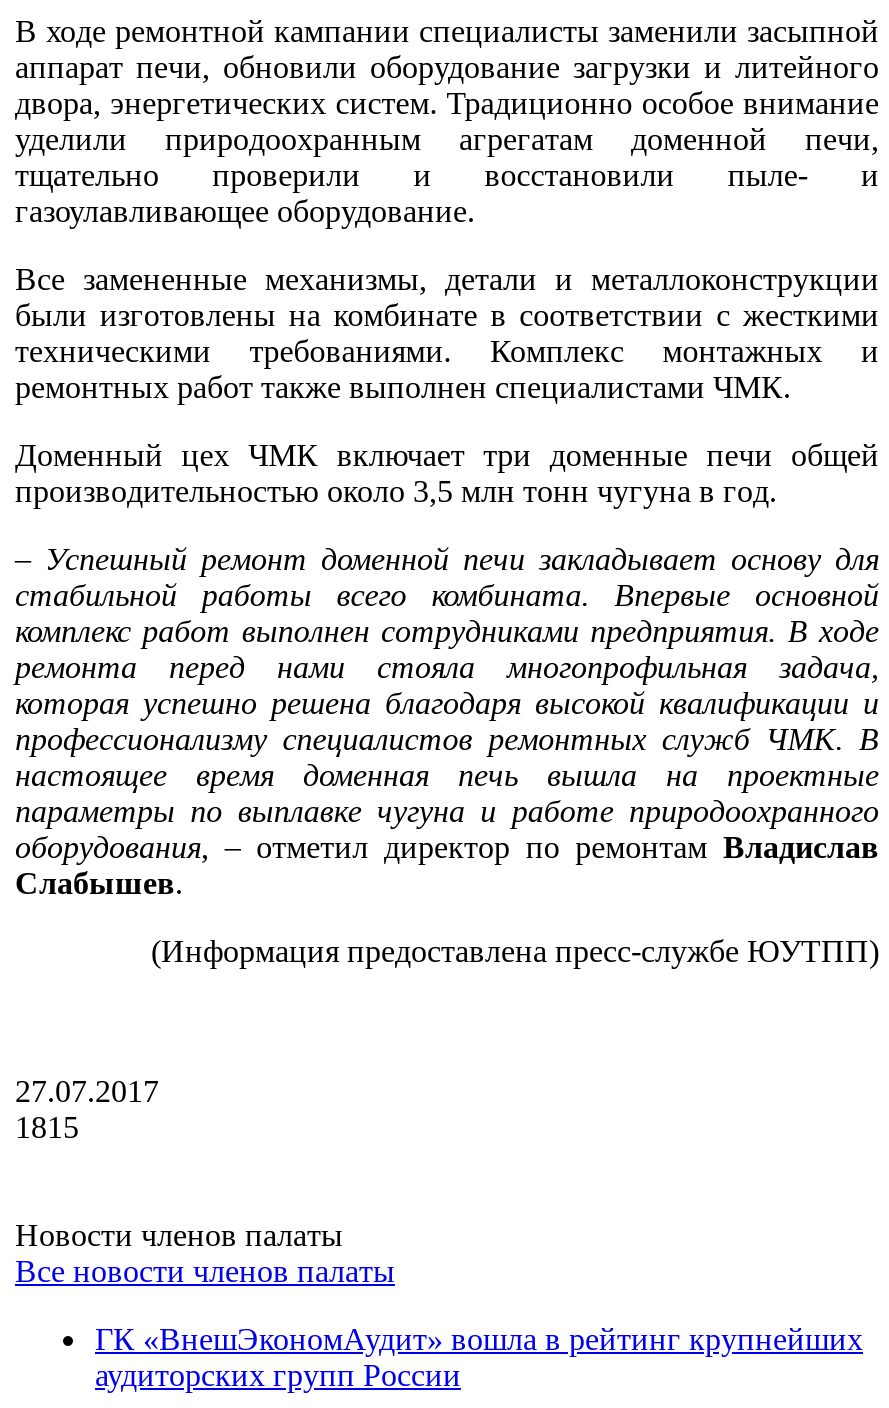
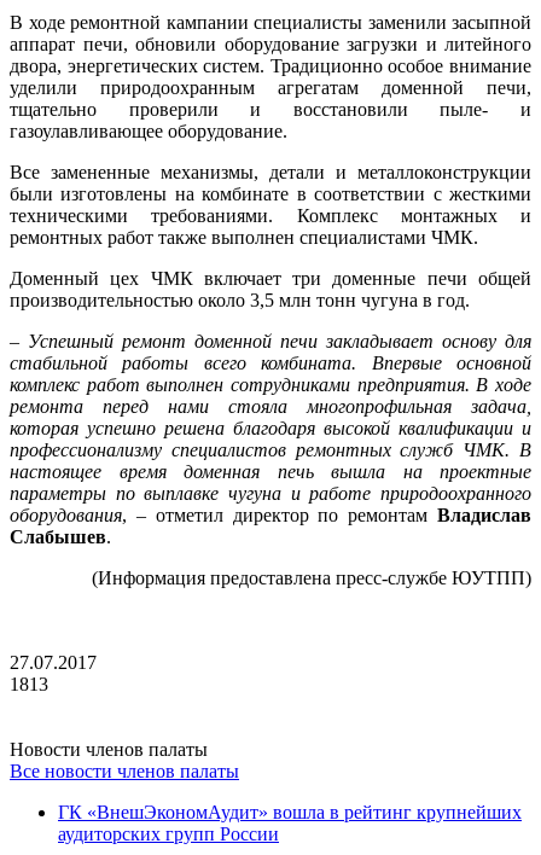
[15,1110,79,1144] 1815 -> [10,674,48,694] 1813

